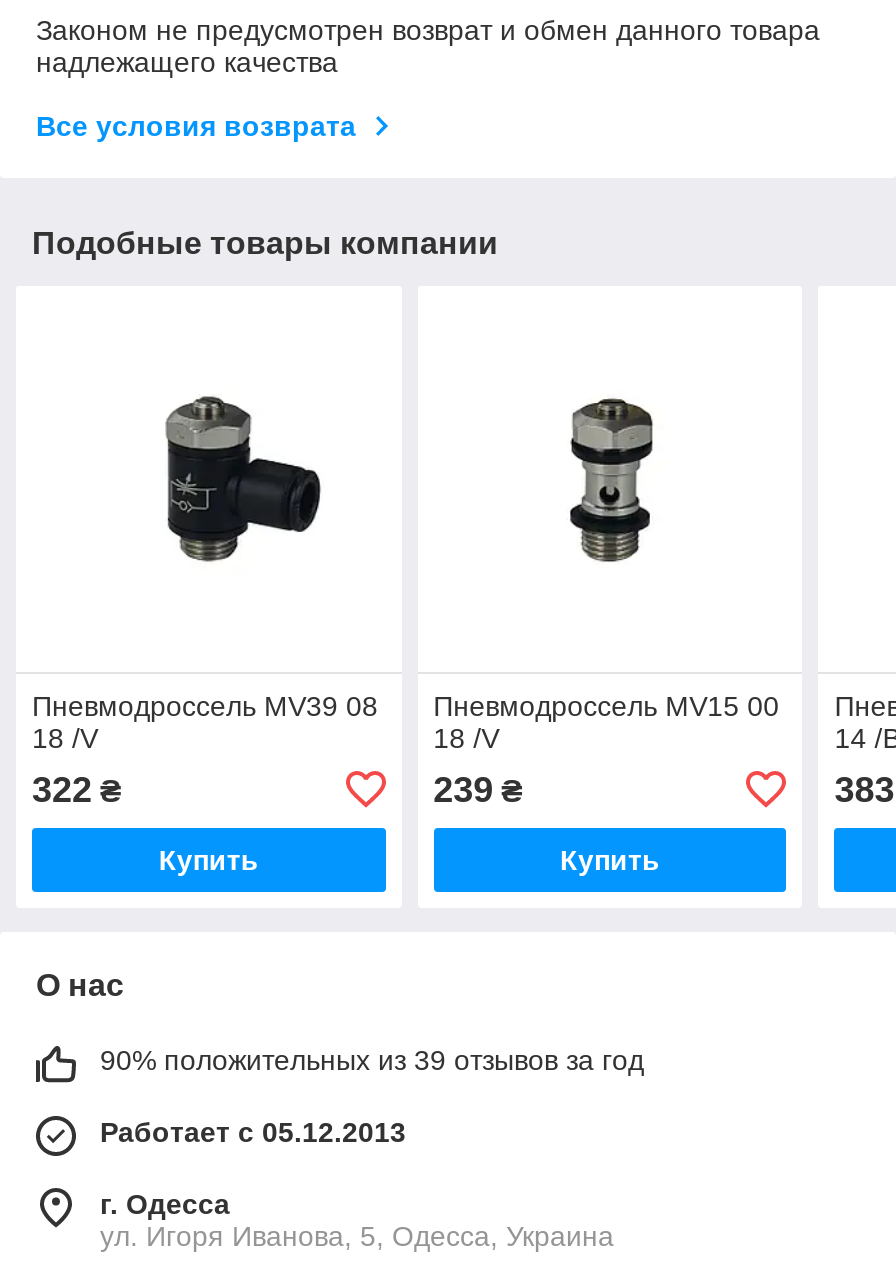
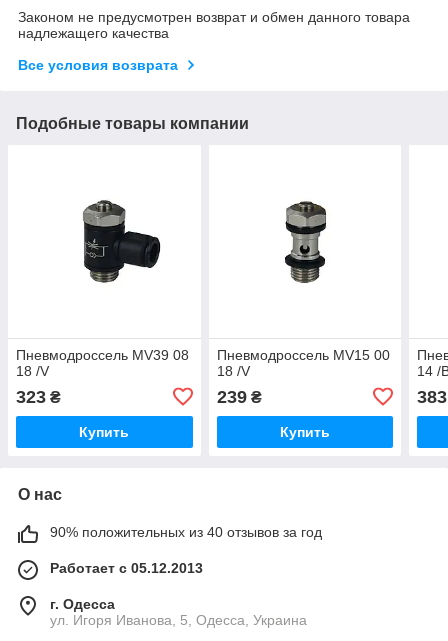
[32,770,122,810] 322 ₴ -> [16,387,61,407] 323 ₴
[100,1044,644,1076] 90% положительных из 39 отзывов за год -> [50,524,322,540] 90% положительных из 40 отзывов за год

